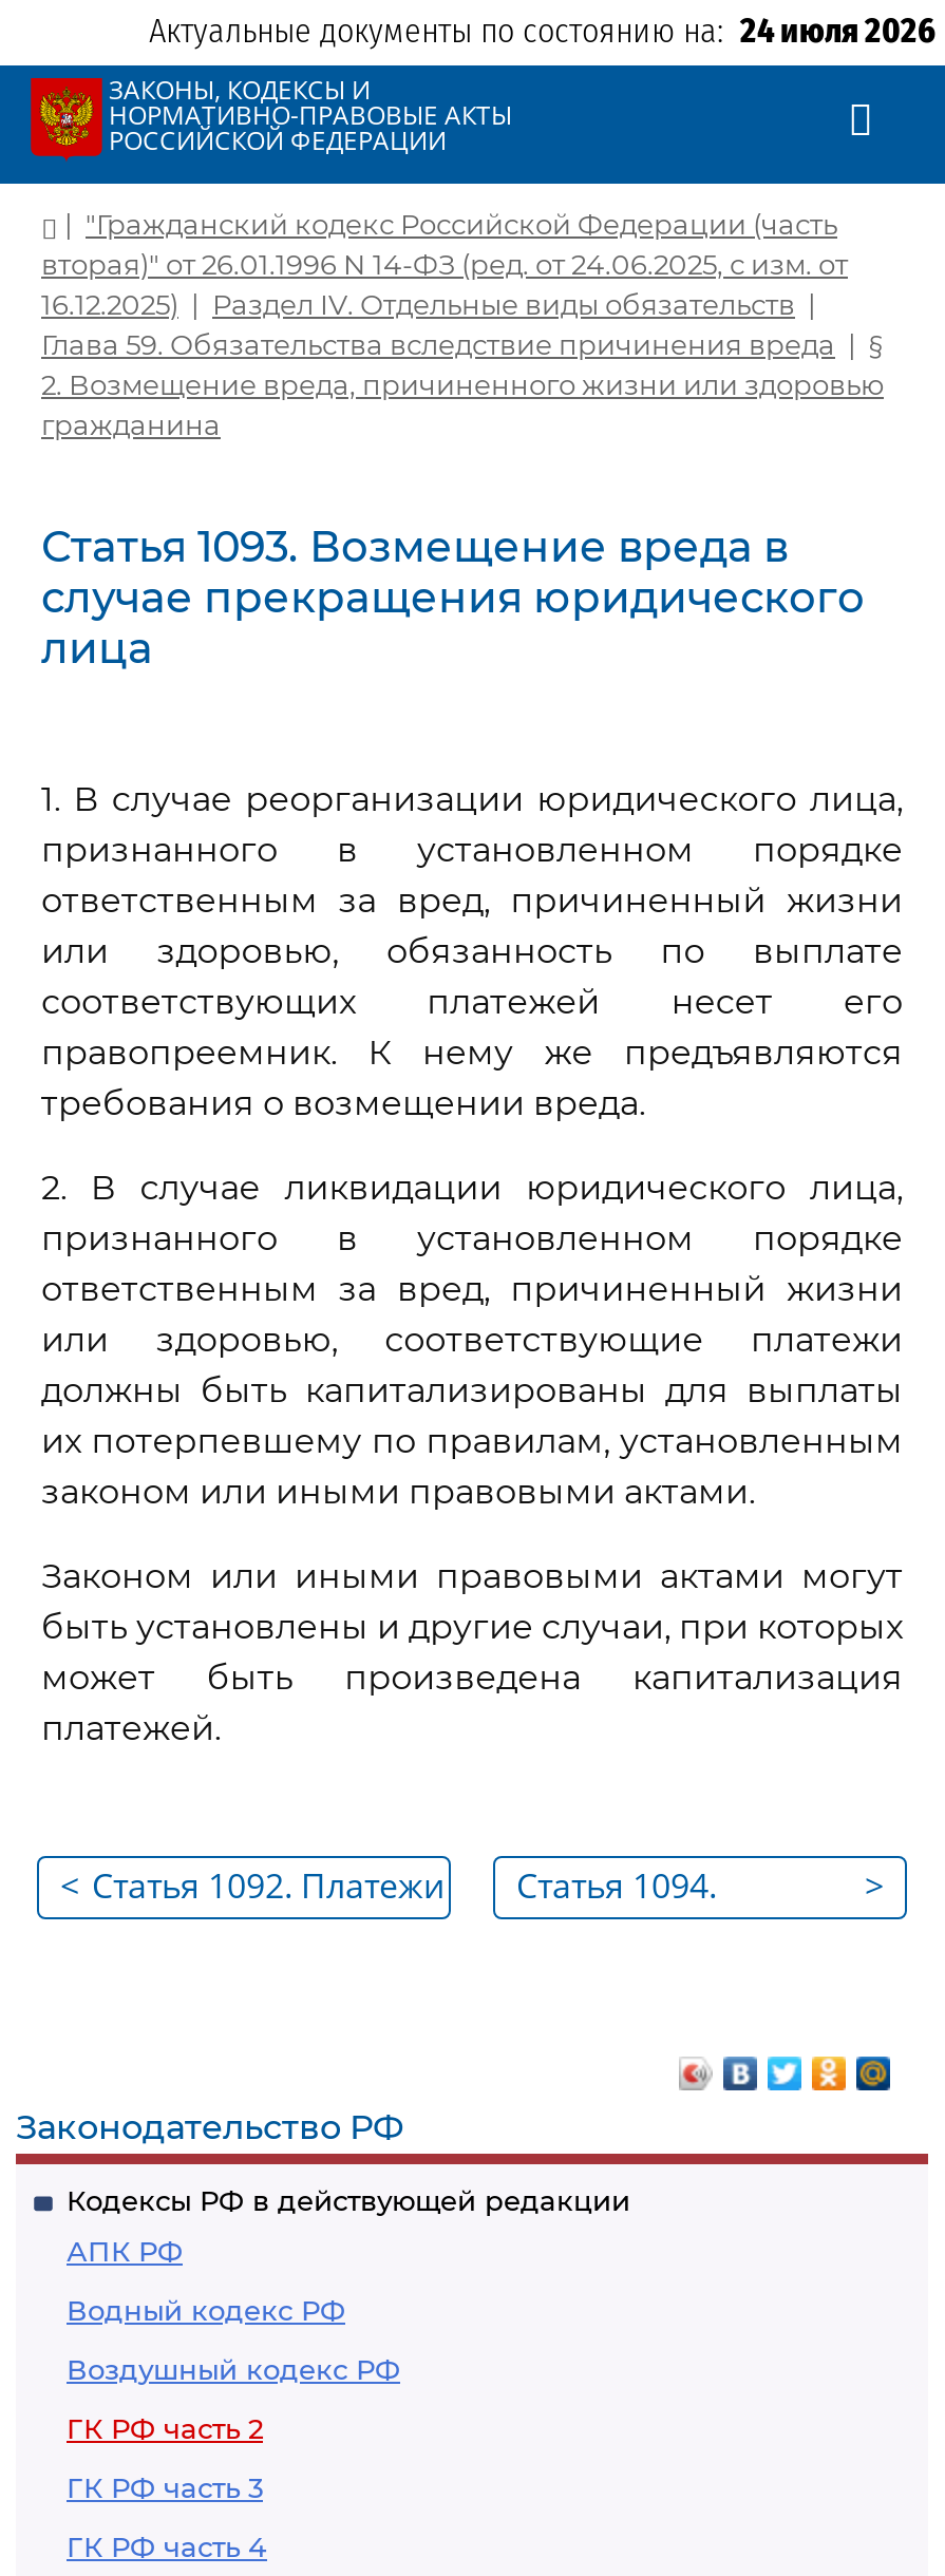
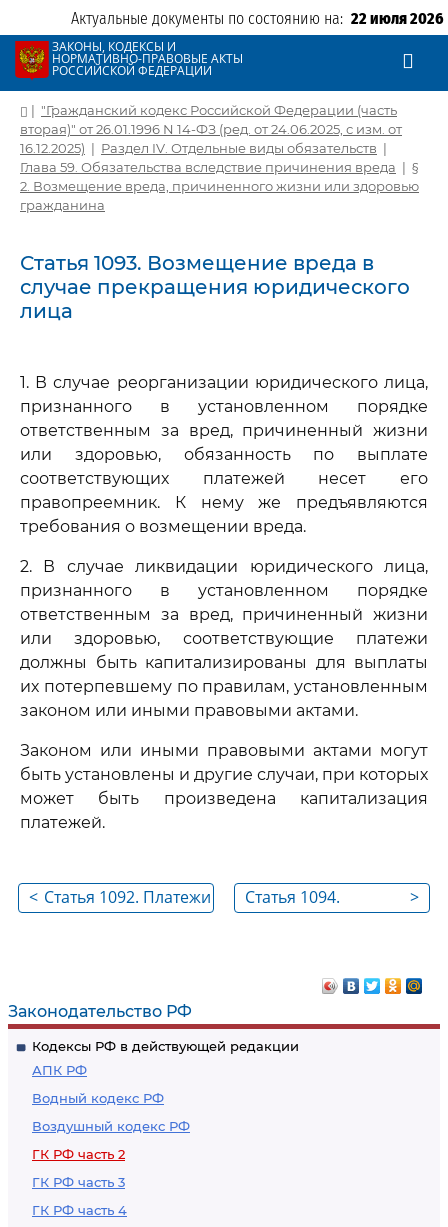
[149,11,937,51] Актуальные документы по состоянию на: 24 июля 2026 -> [71,9,444,28] Актуальные документы по состоянию на: 22 июля 2026

